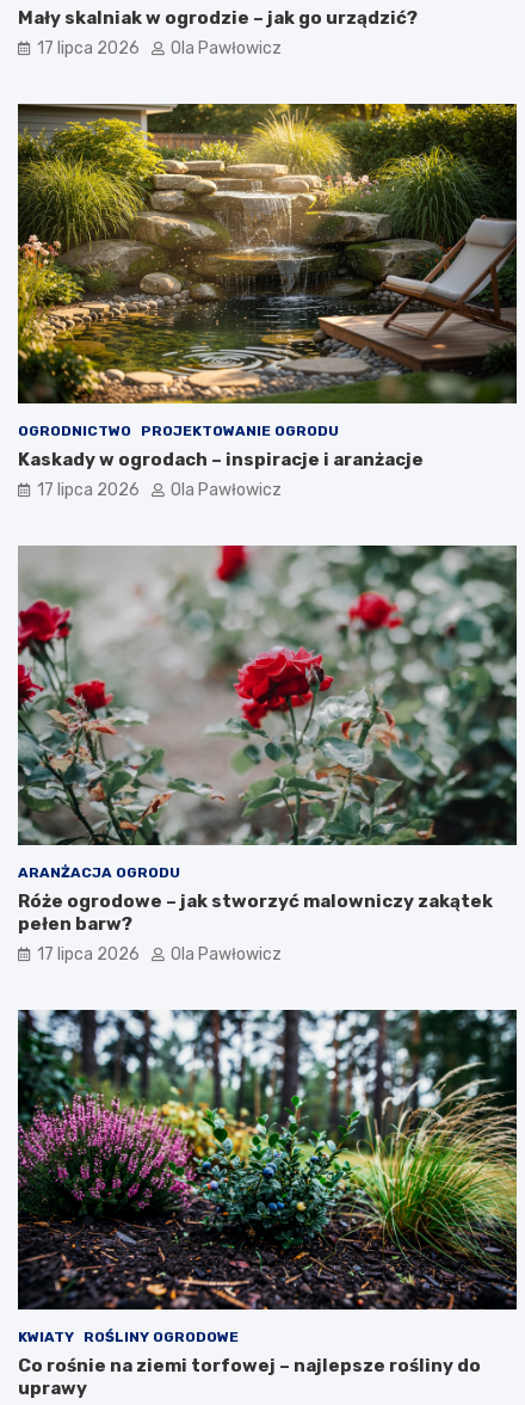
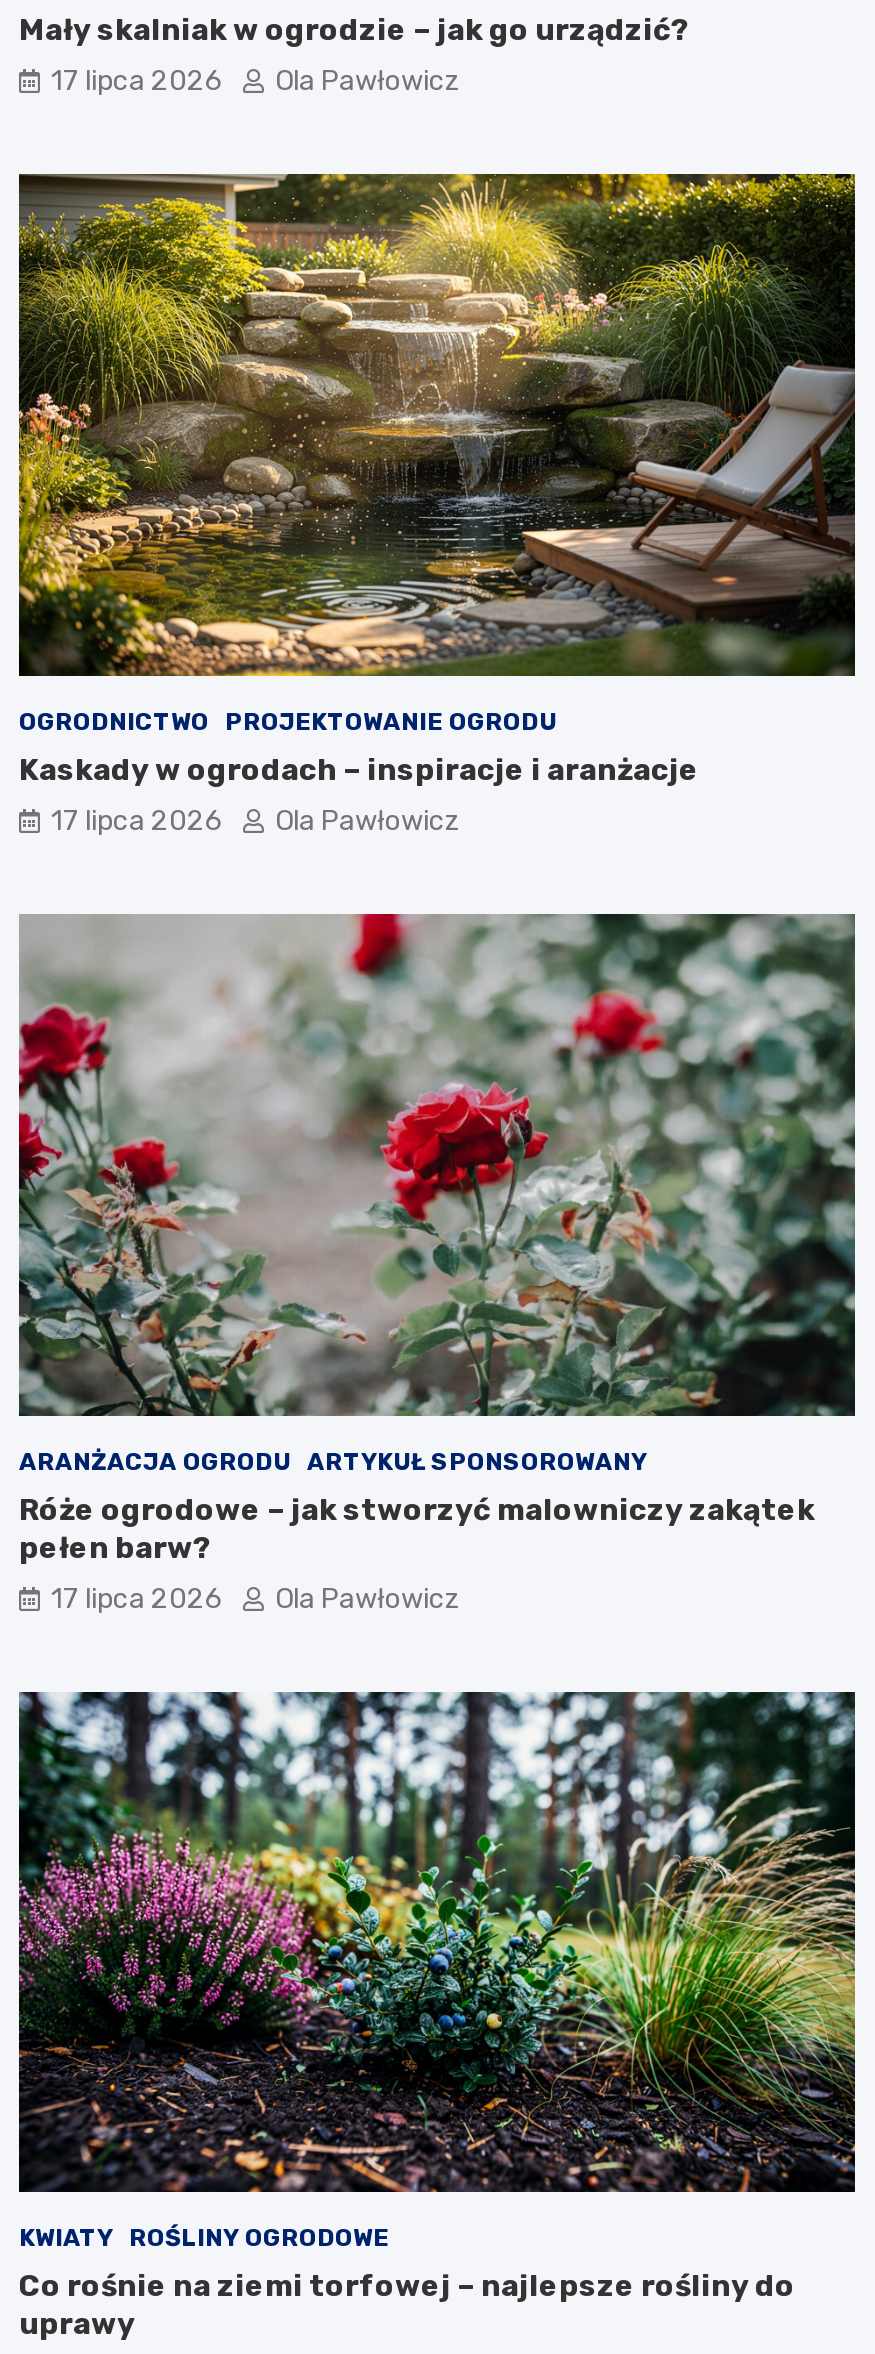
[18,864,180,881] ARANŻACJA OGRODU -> [19,1447,647,1475] ARANŻACJA OGRODU ARTYKUŁ SPONSOROWANY

